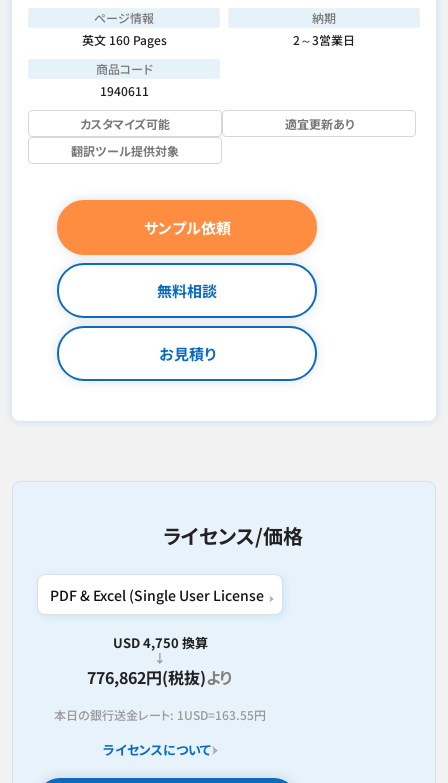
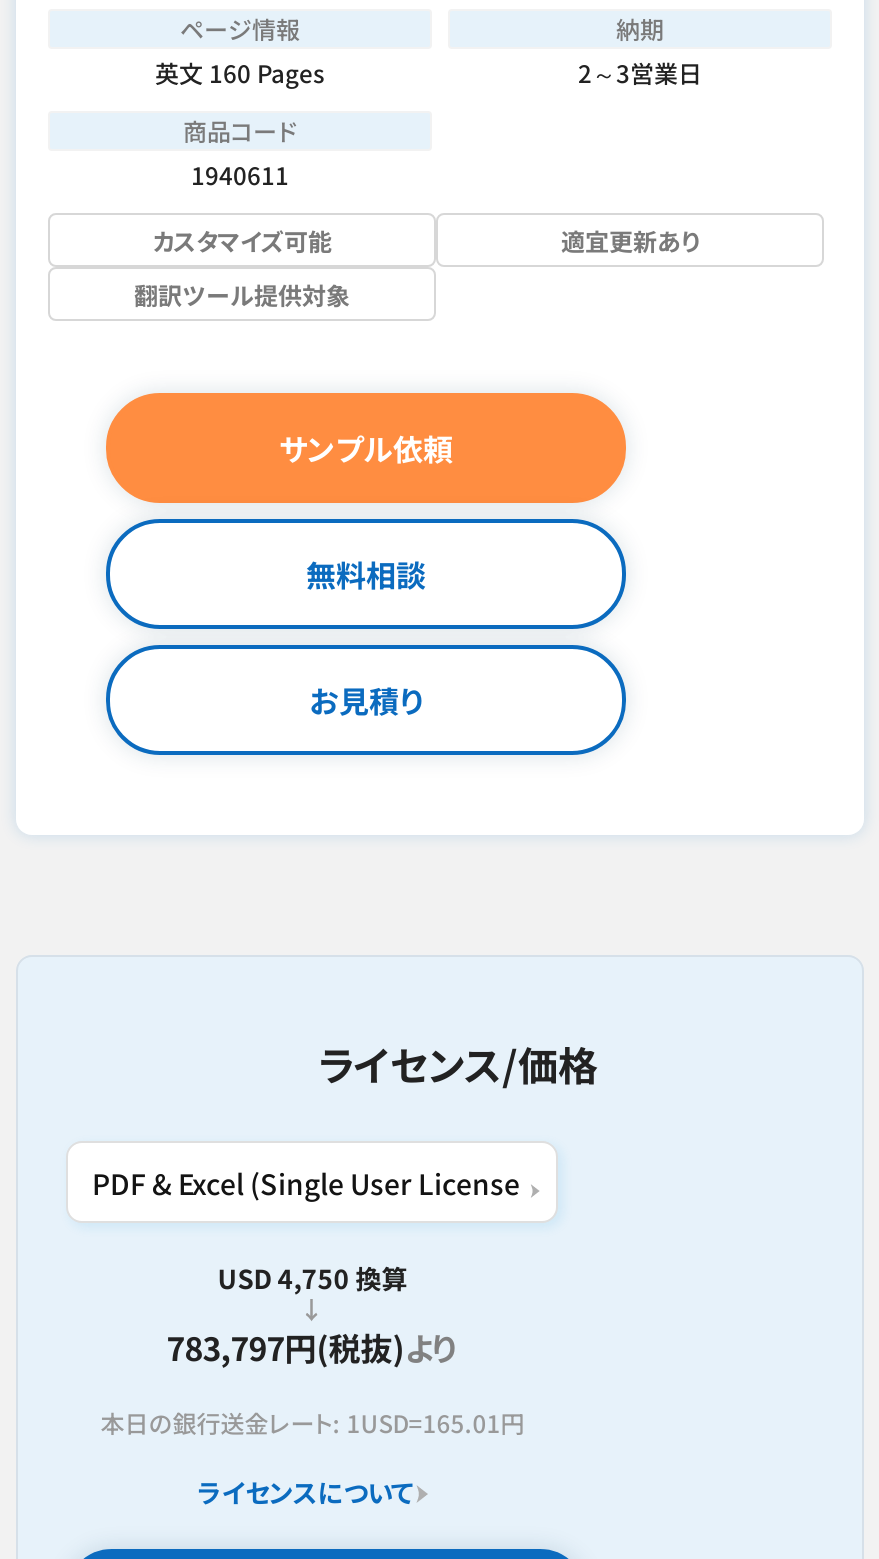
[87,665,233,689] 776,862円(税抜)より -> [166,1323,458,1371] 783,797円(税抜)より
[54,706,266,723] 本日の銀行送金レート: 1USD=163.55円 -> [100,1405,524,1439] 本日の銀行送金レート: 1USD=165.01円

